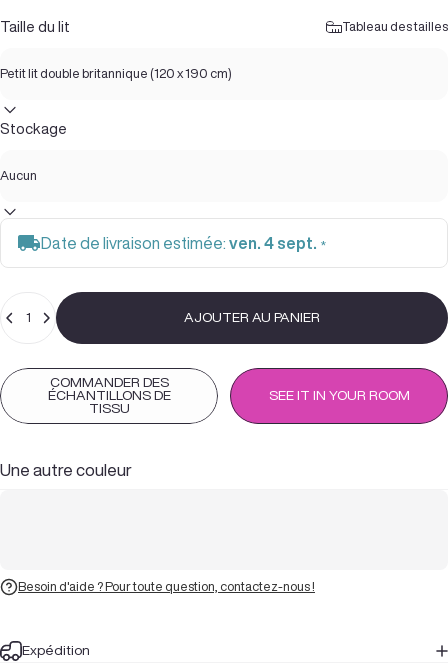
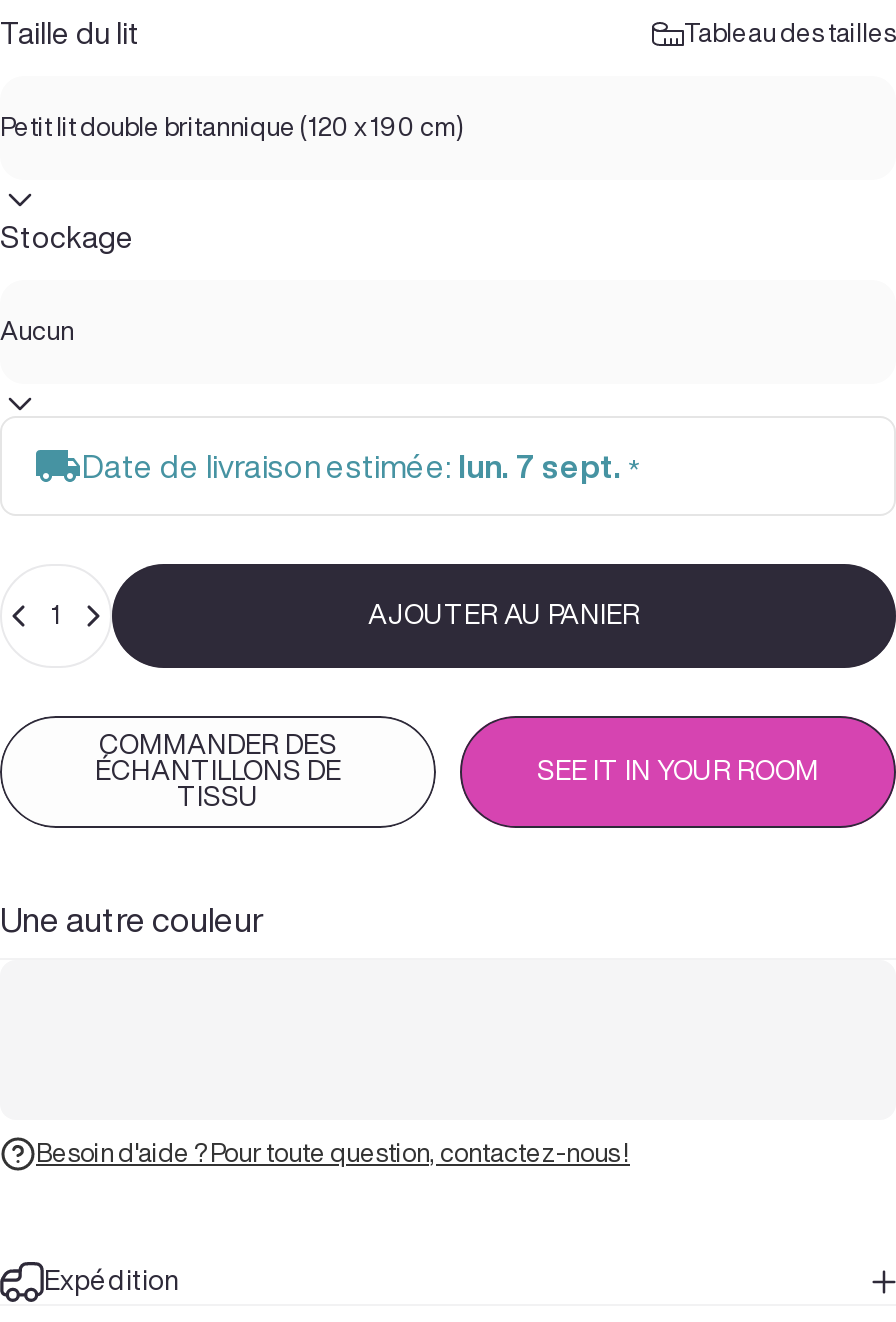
[41,235,326,251] Date de livraison estimée: ven. 4 sept. * -> [82,449,640,481] Date de livraison estimée: lun. 7 sept. *

